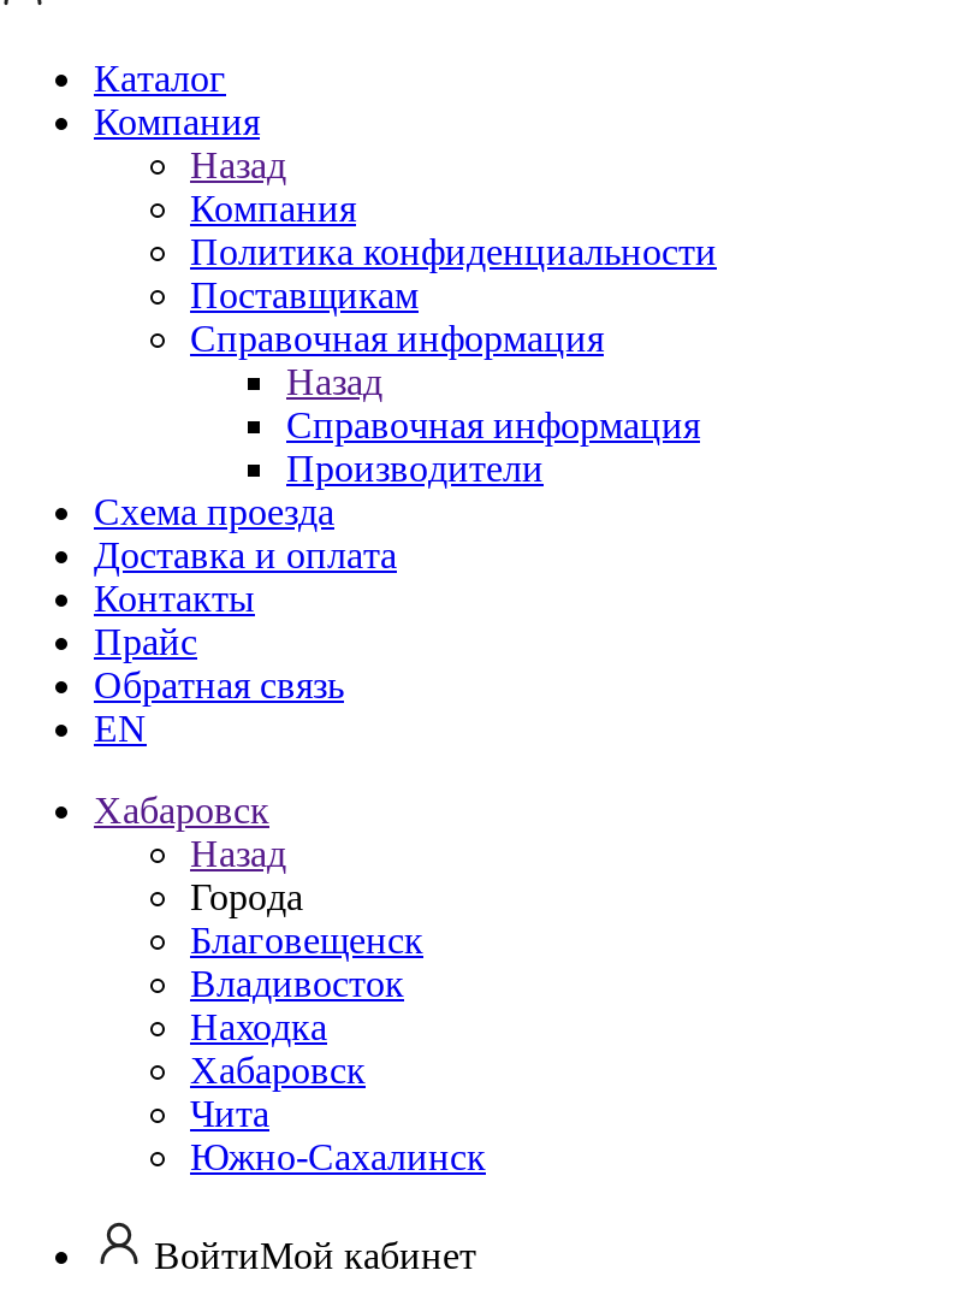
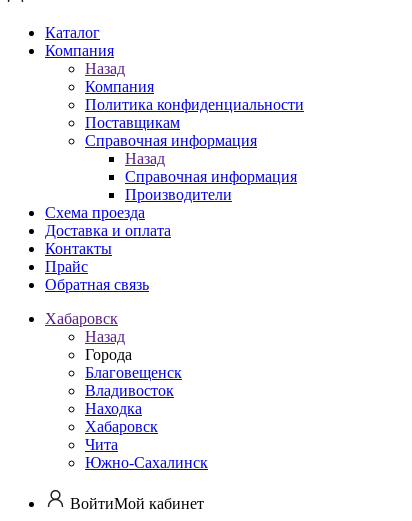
[94,708,147,749] EN -> none

